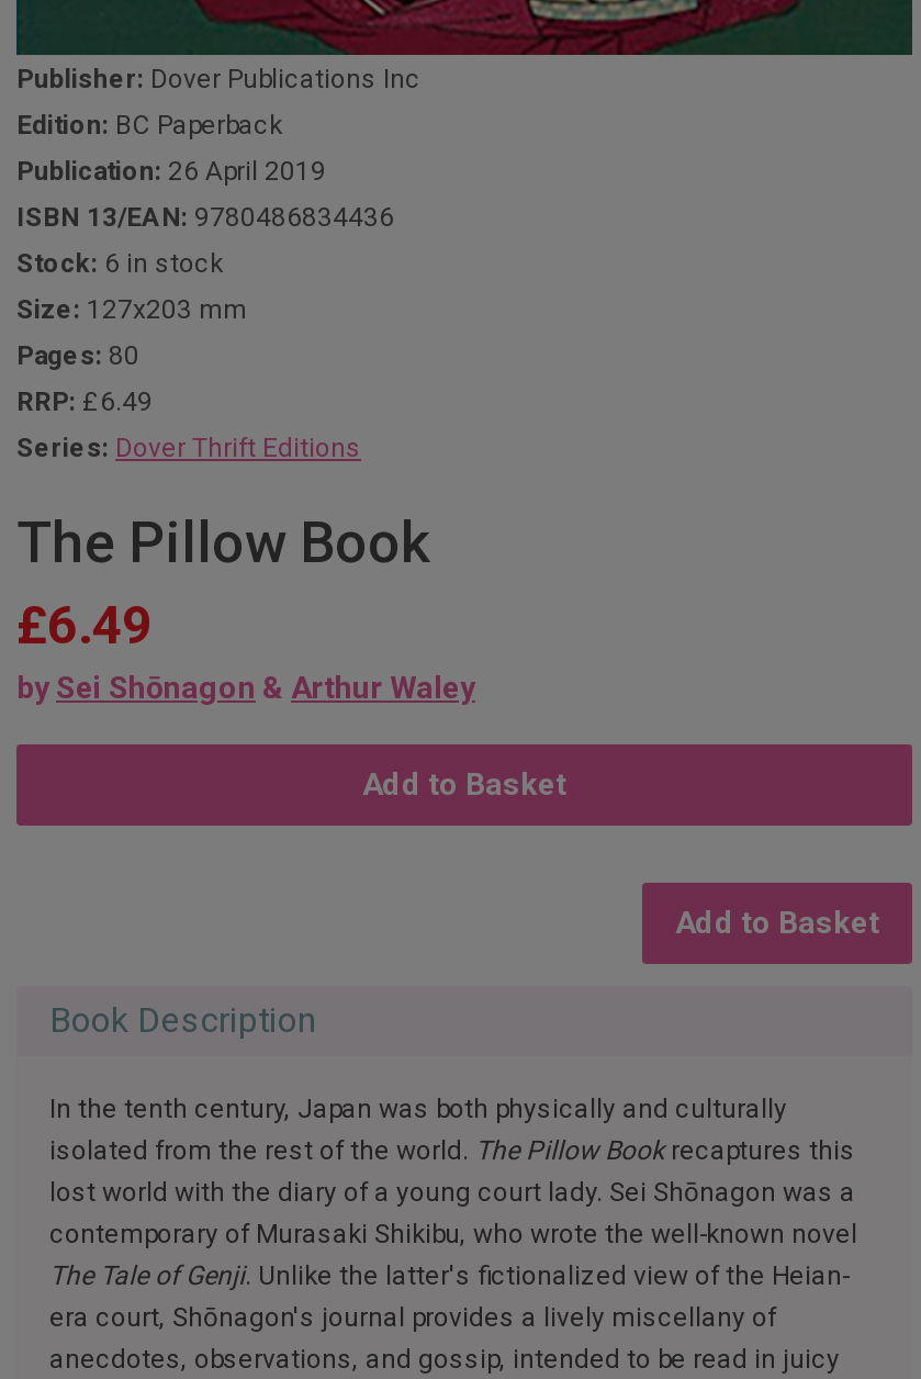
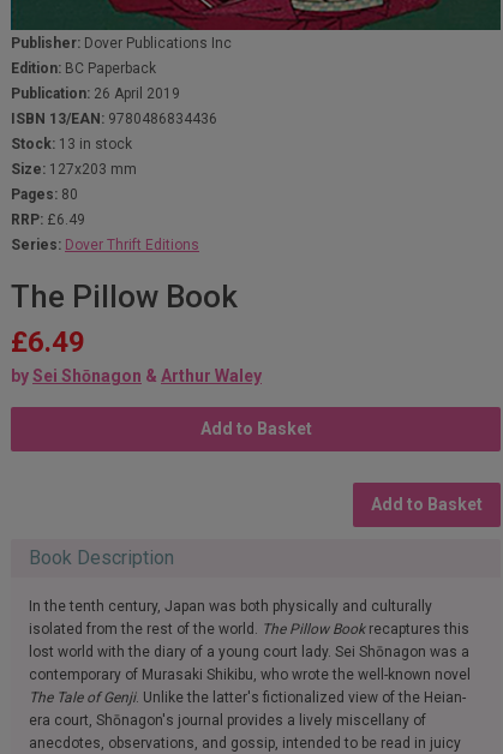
[16,247,223,278] Stock: 6 in stock -> [11,135,132,152] Stock: 13 in stock

